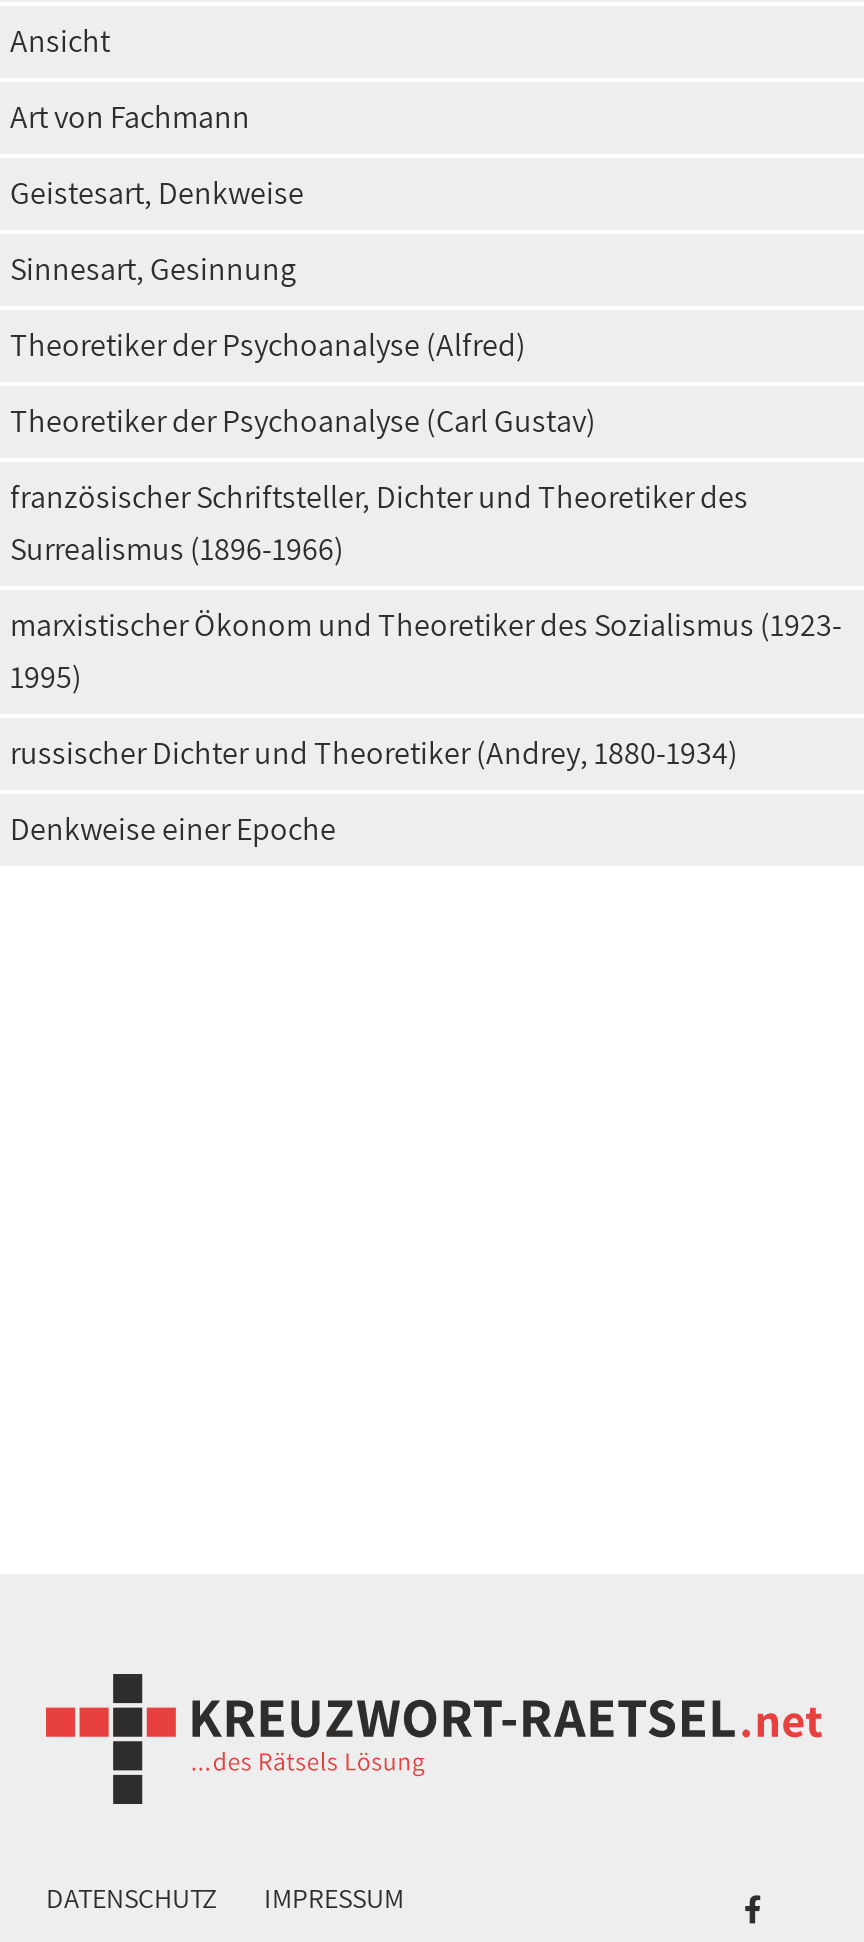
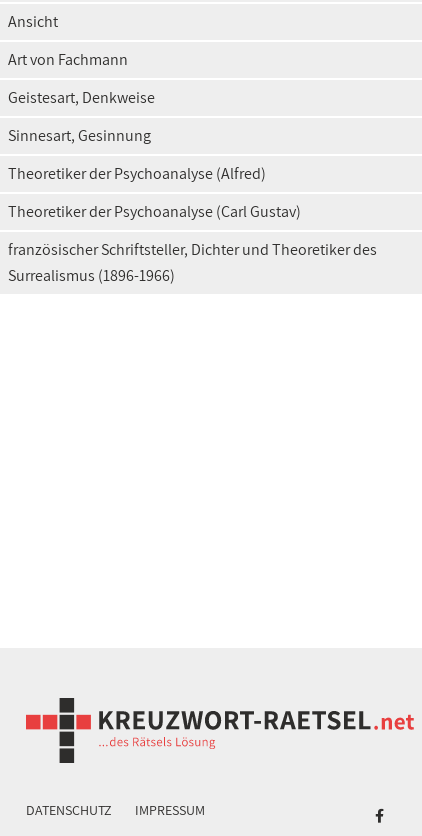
[10,604,842,850] marxistischer Ökonom und Theoretiker des Sozialismus (1923- | 1995) | russischer Dichter und Theoretiker (Andrey, 1880-1934) | Denkweise einer Epoche -> none

